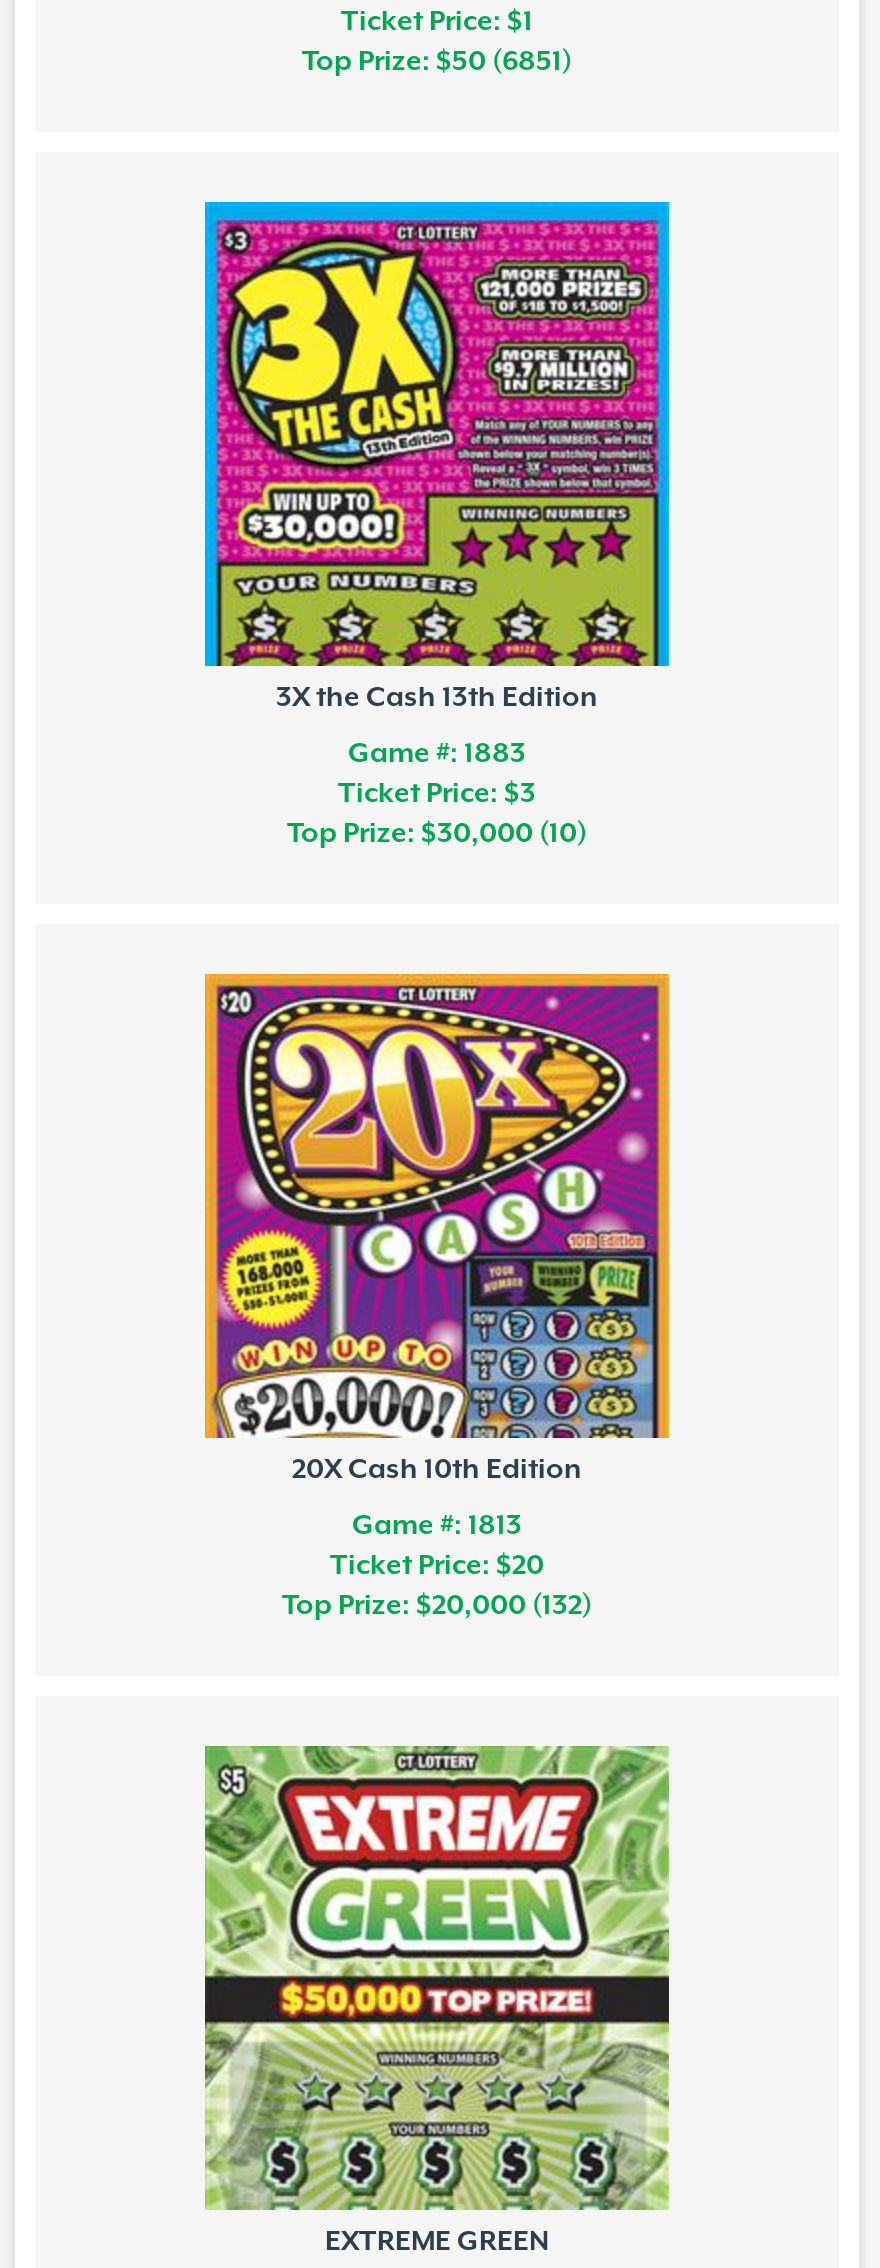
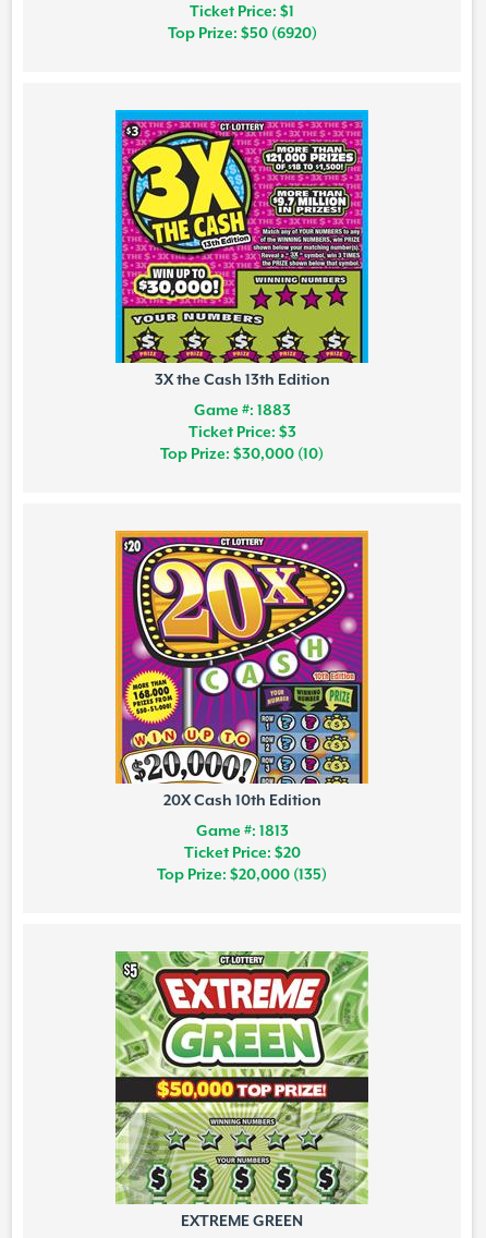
[302,46,572,78] Top Prize: $50 (6851) -> [167,25,317,43] Top Prize: $50 (6920)
[282,1590,592,1622] Top Prize: $20,000 (132) -> [157,866,327,884] Top Prize: $20,000 (135)

